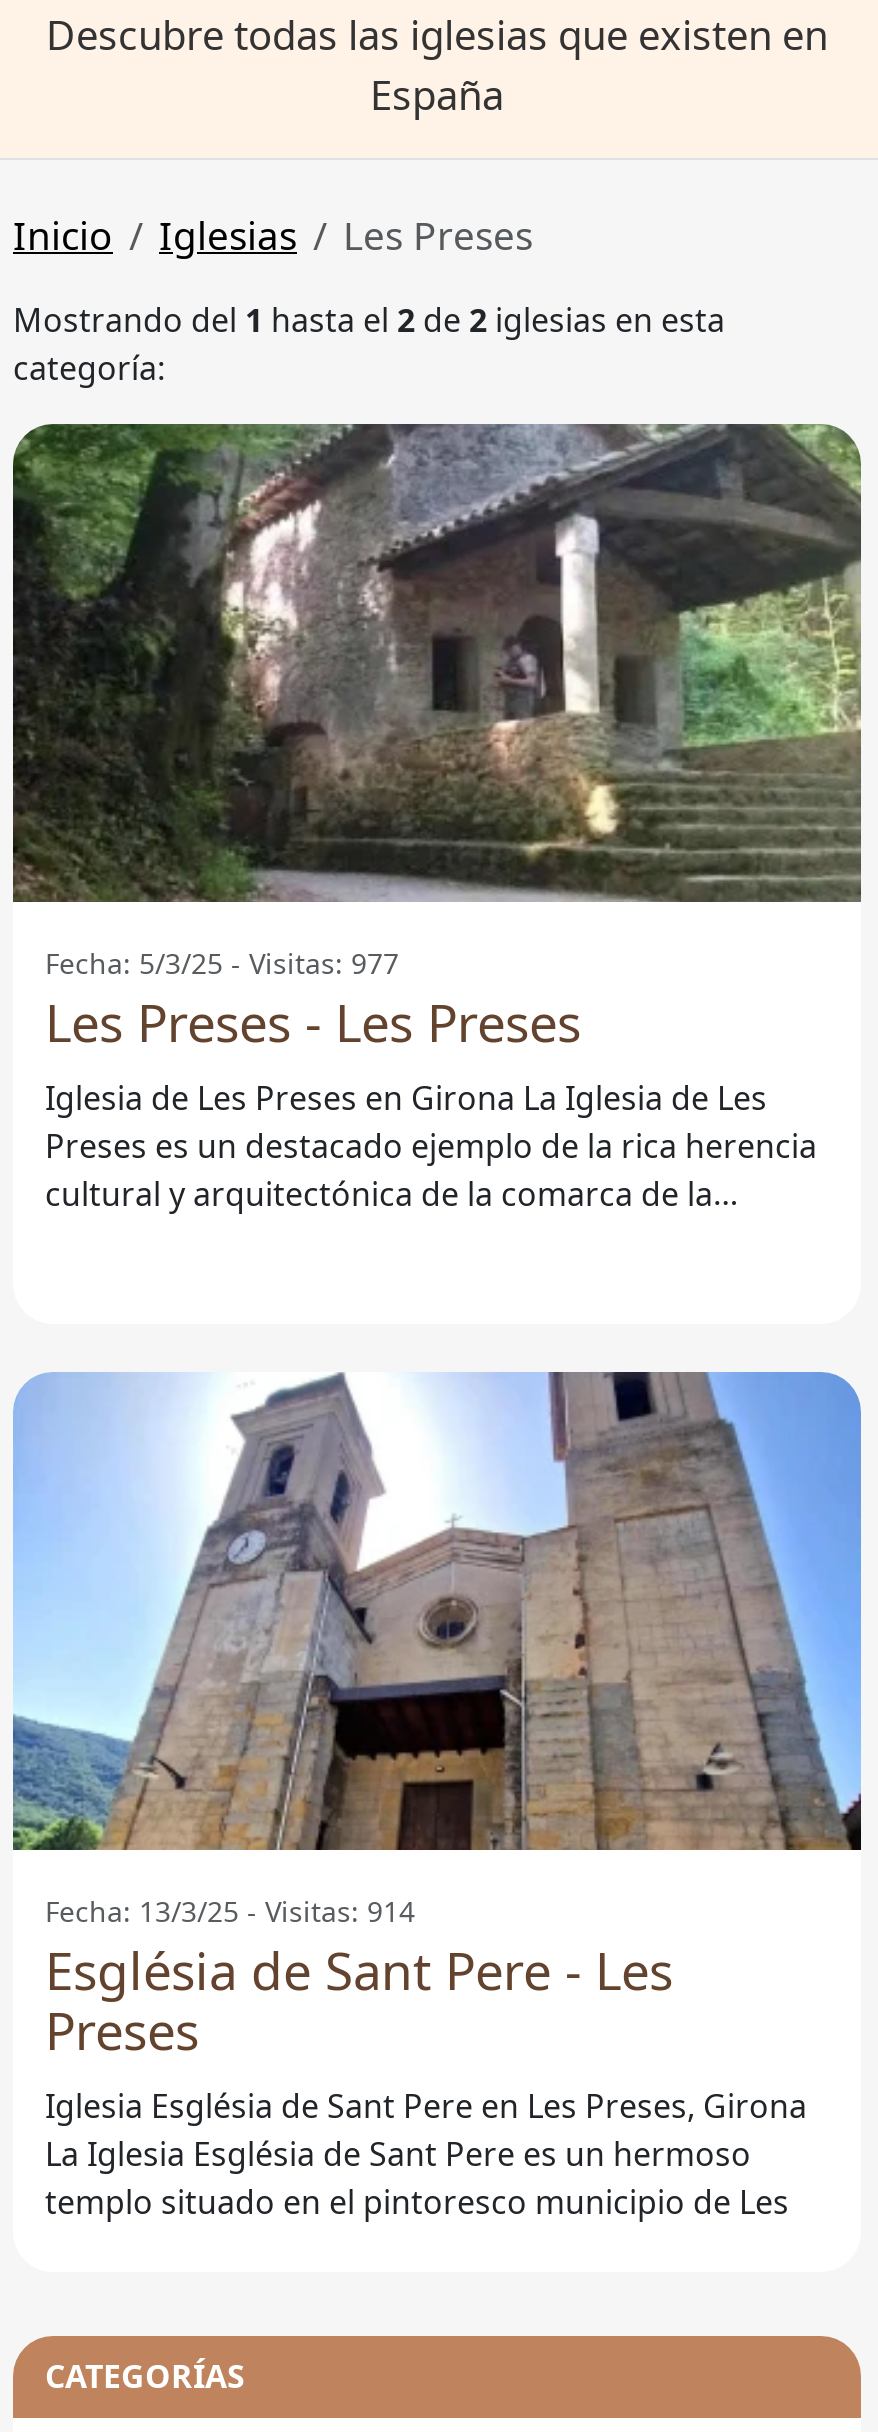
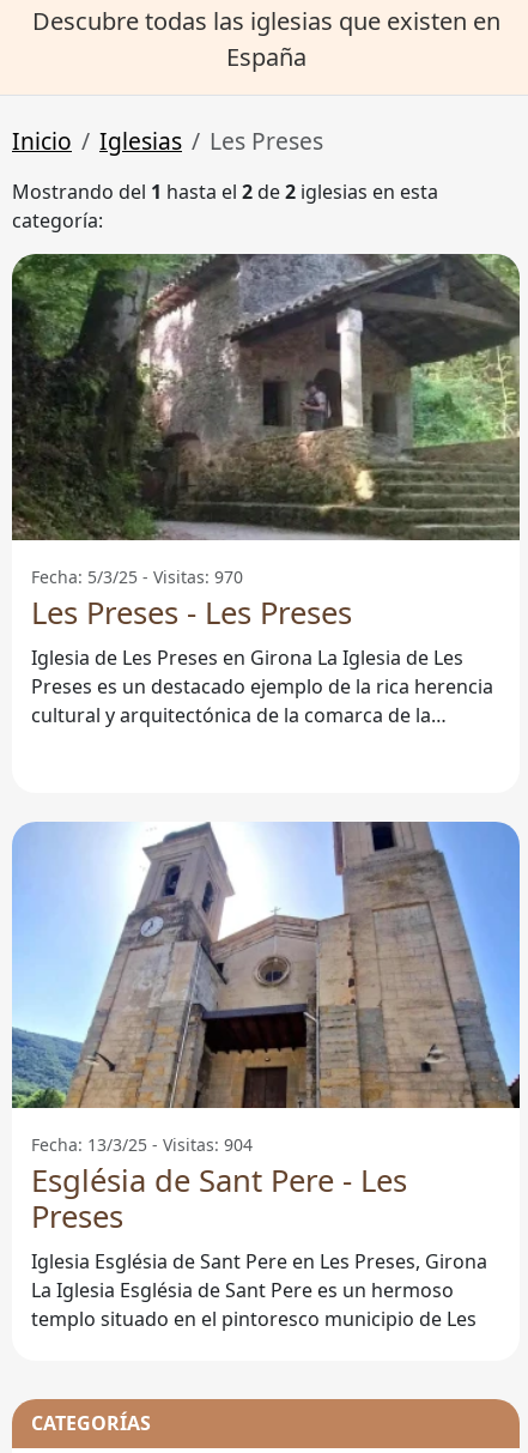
[45,943,399,981] Fecha: 5/3/25 - Visitas: 977 -> [31,565,243,588] Fecha: 5/3/25 - Visitas: 970
[45,1891,415,1929] Fecha: 13/3/25 - Visitas: 914 -> [31,1133,253,1155] Fecha: 13/3/25 - Visitas: 904

